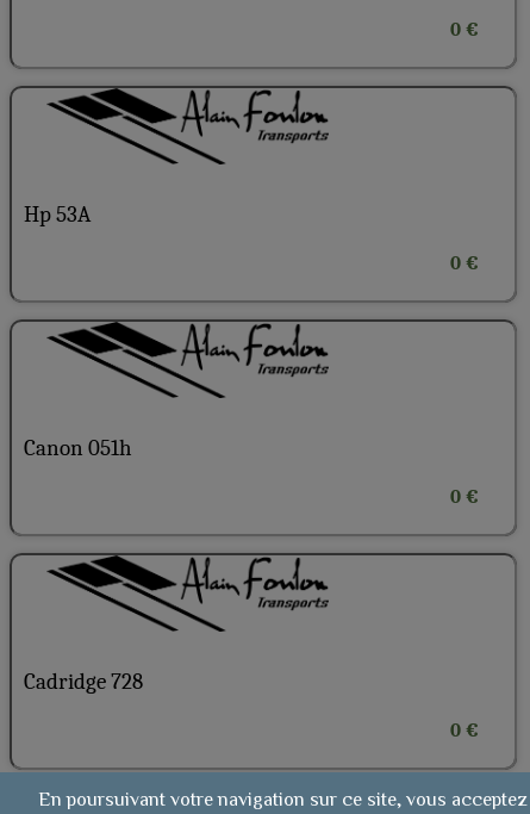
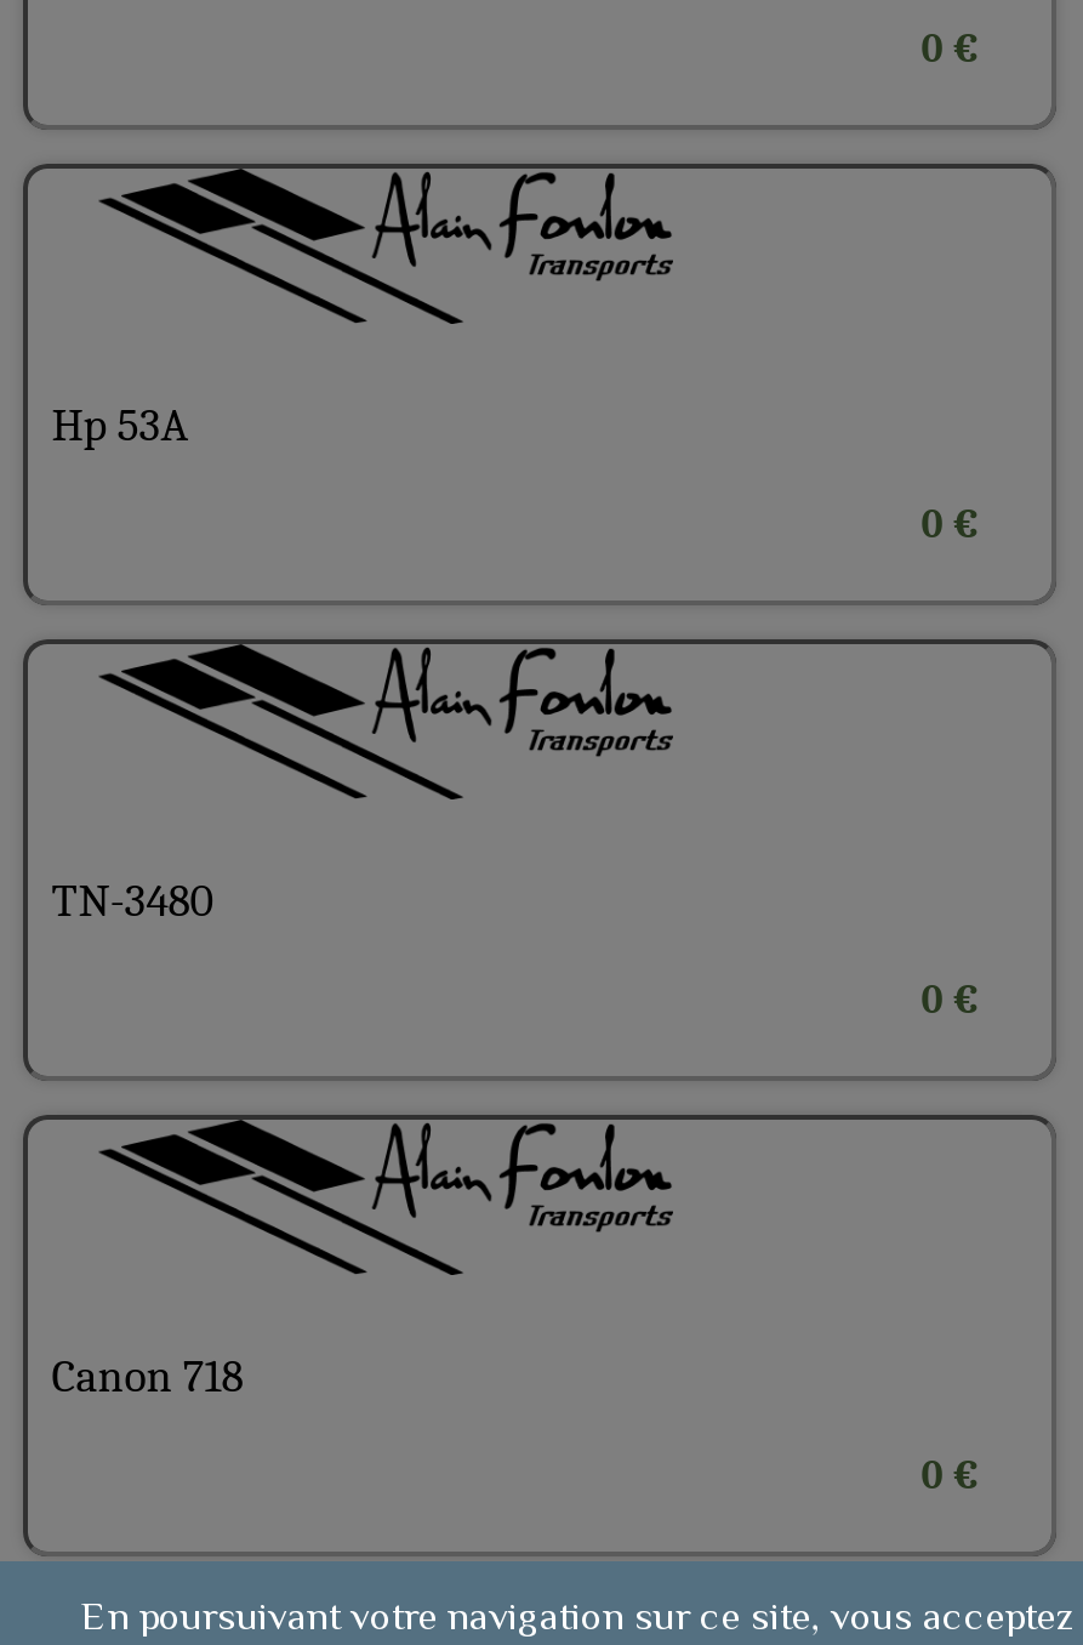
[23,435,132,461] Canon 051h -> [51,874,214,927] TN-3480
[23,668,143,694] Cadridge 728 -> [51,1349,243,1402] Canon 718

